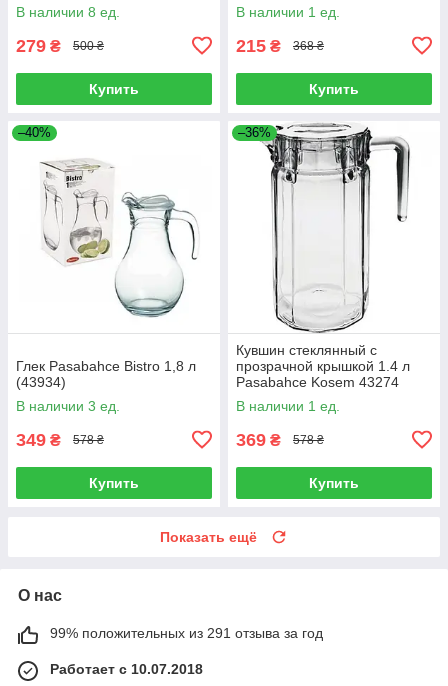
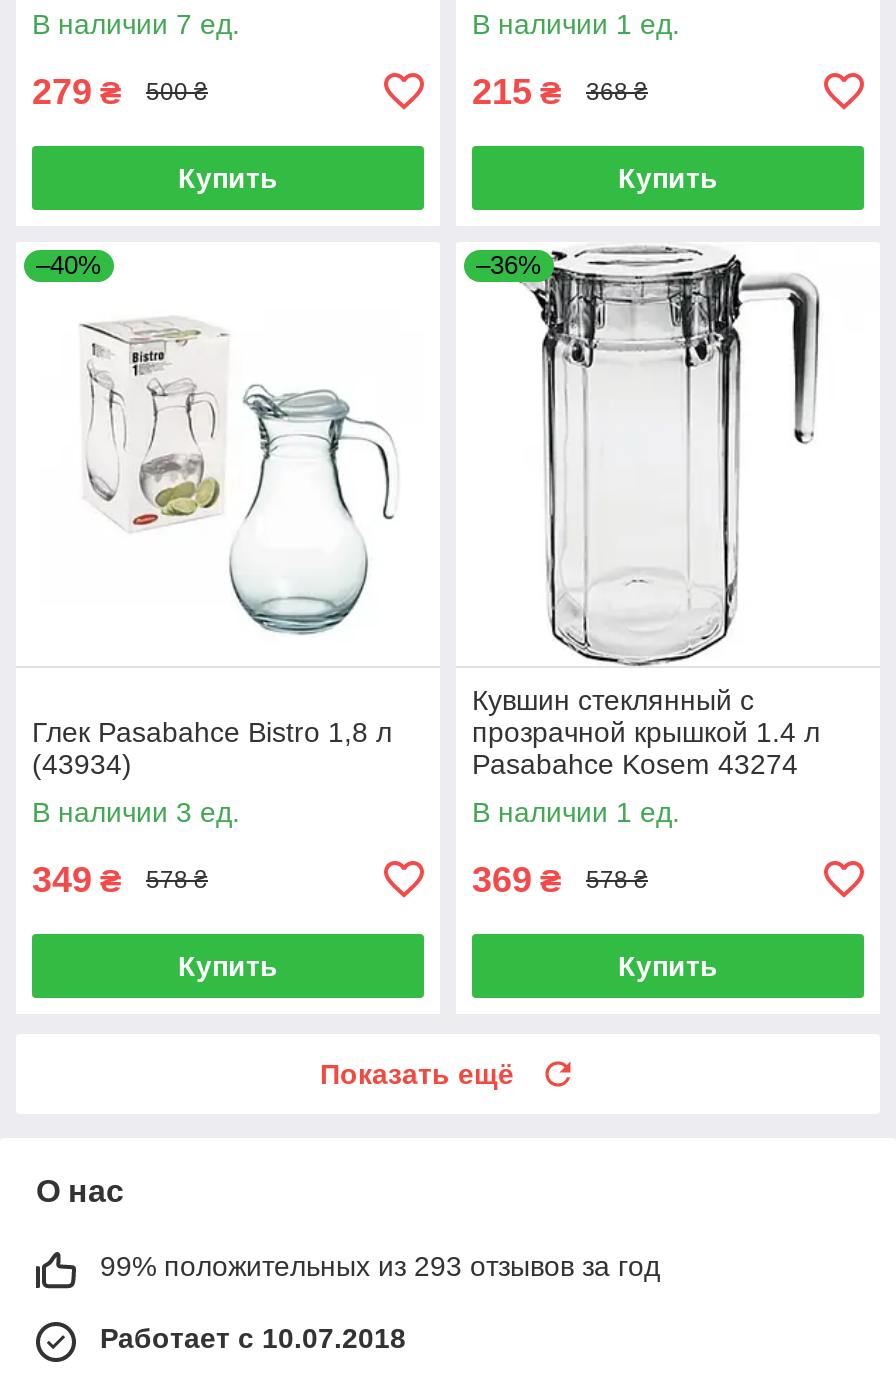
[16,4,120,20] В наличии 8 ед. -> [32,8,240,40] В наличии 7 ед.
[50,625,323,641] 99% положительных из 291 отзыва за год -> [100,1250,660,1282] 99% положительных из 293 отзывов за год

